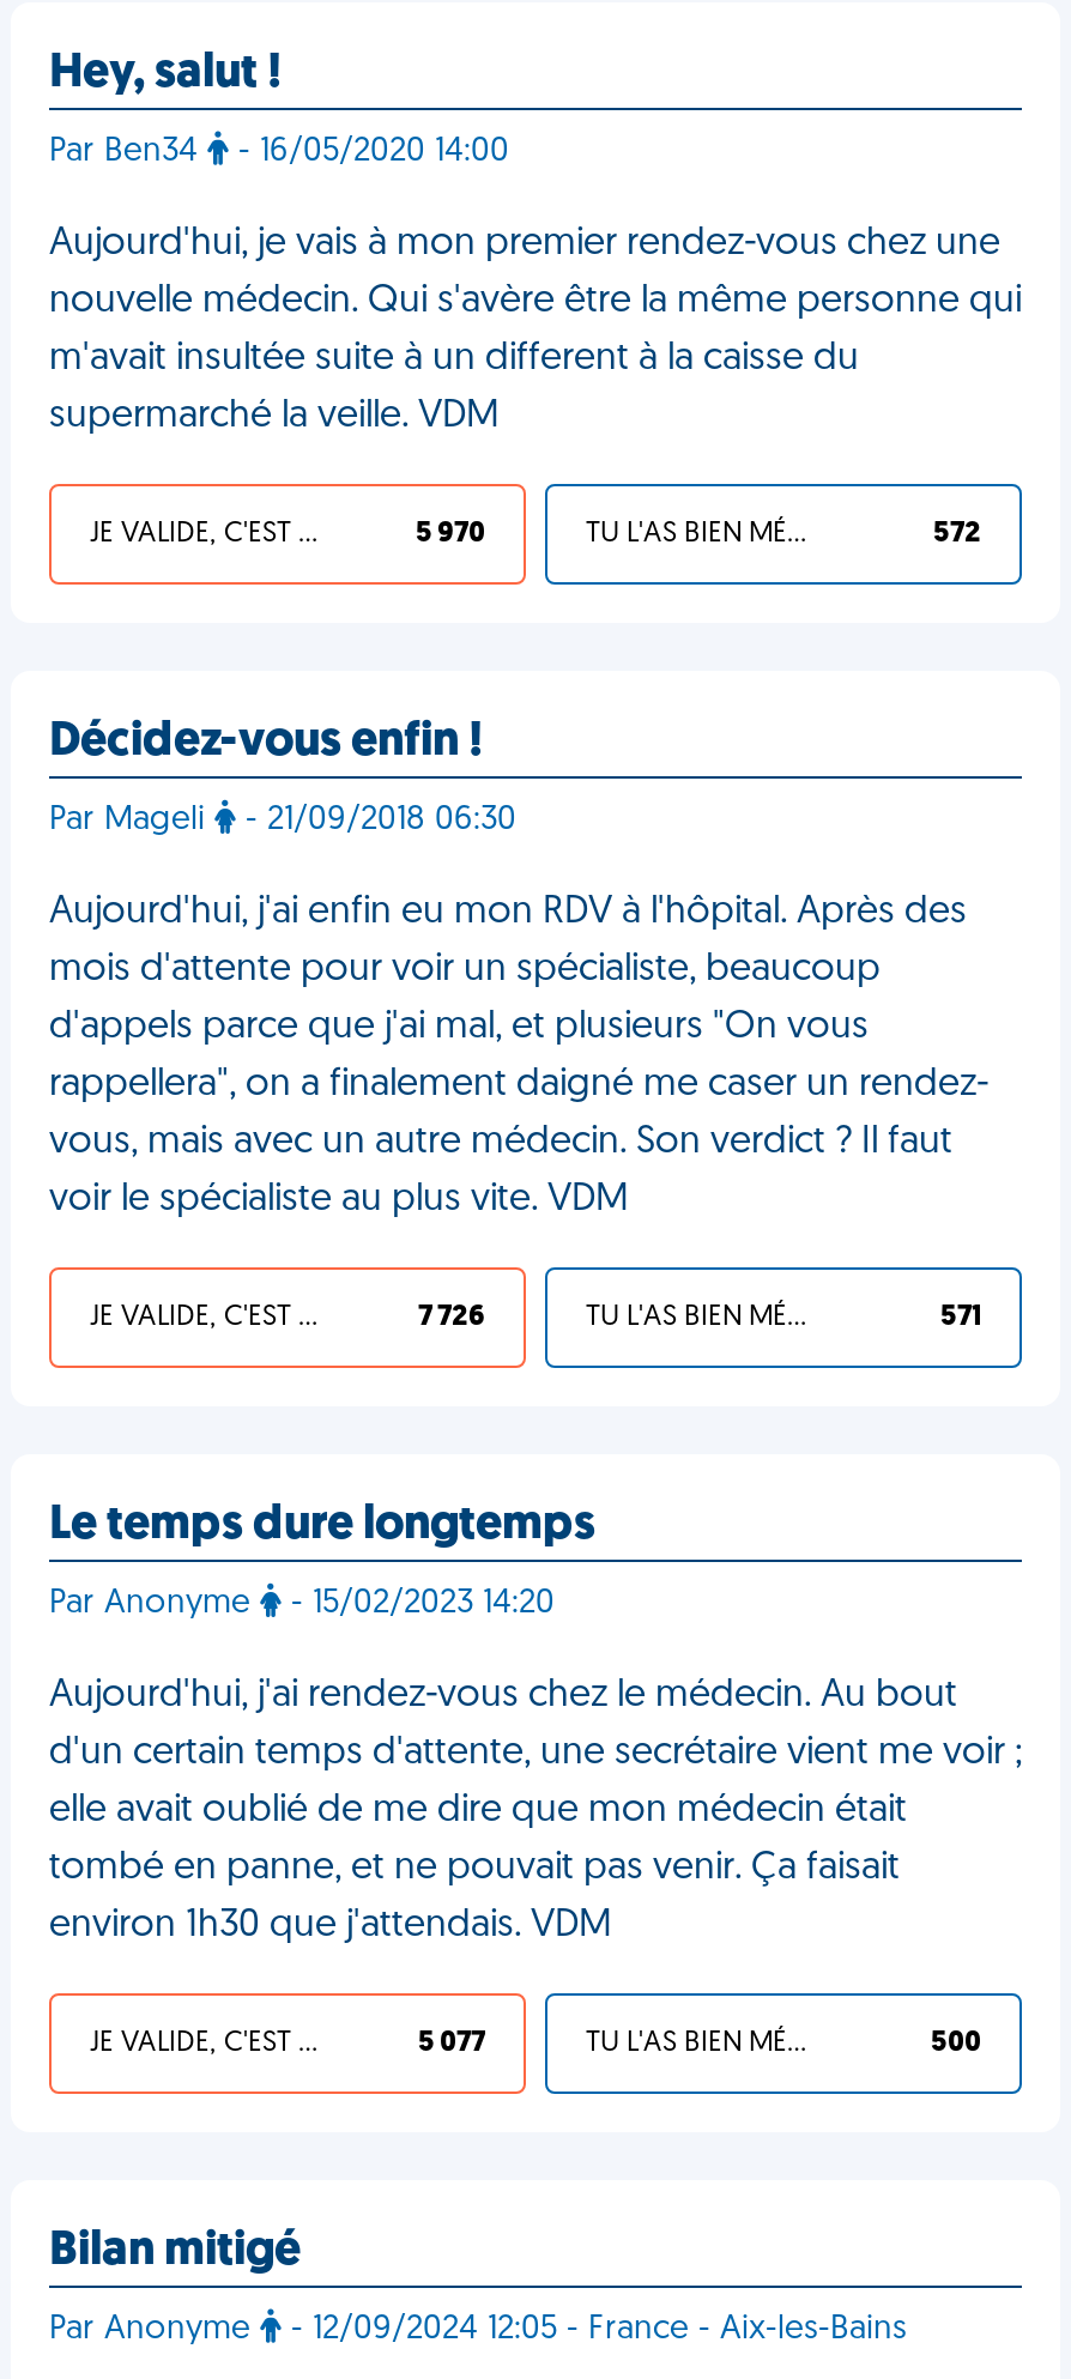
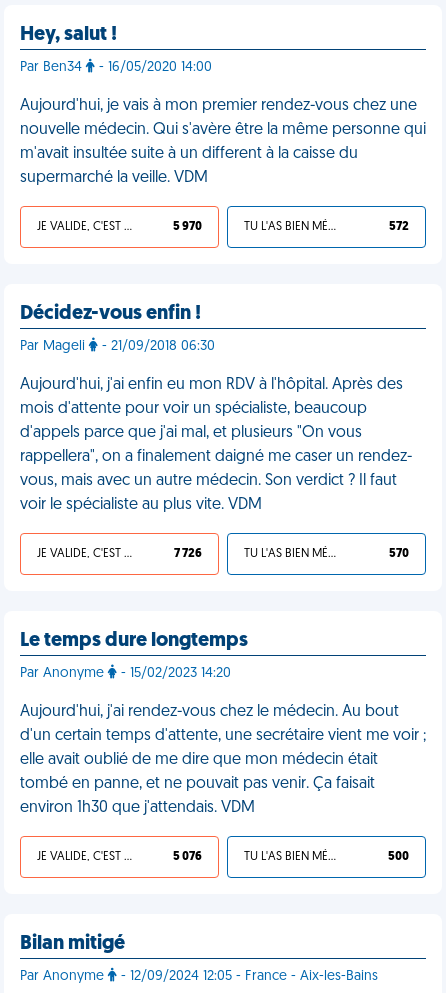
[940,1303,981,1332] 571 -> [389,548,409,560] 570
[418,2029,485,2058] 5 077 -> [173,851,202,863] 5 076

